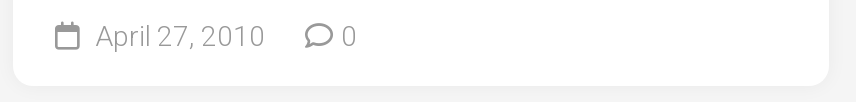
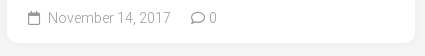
[89,21,265,53] April 27, 2010 -> [45,10,171,26] November 14, 2017

